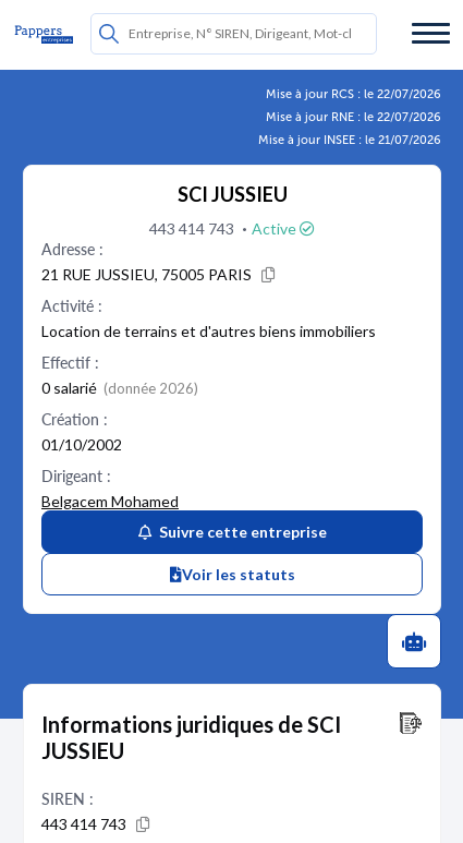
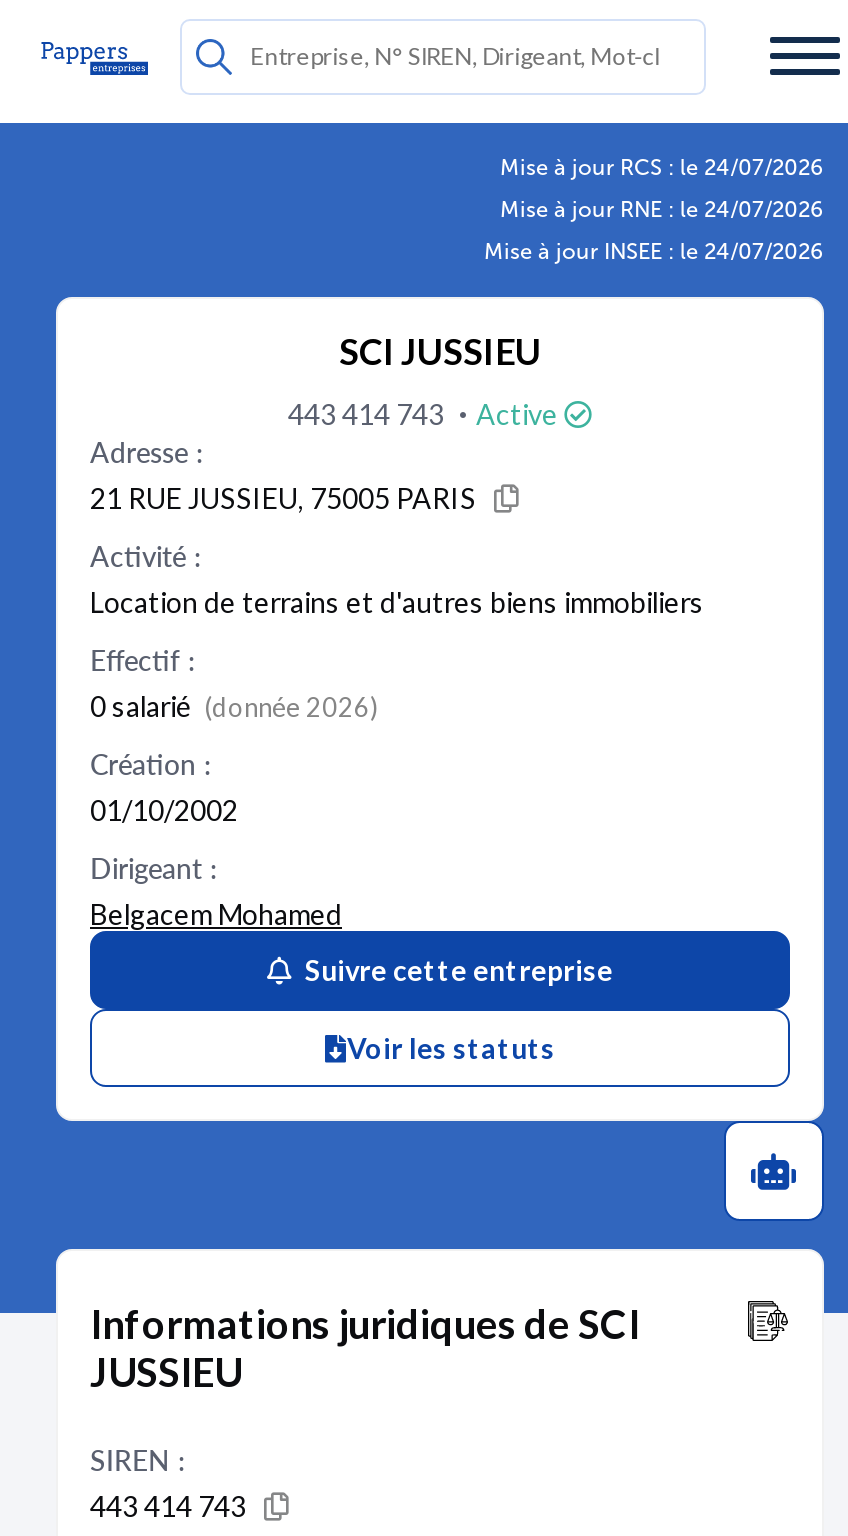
[266,87,441,101] Mise à jour RCS : le 22/07/2026 -> [500,155,824,181] Mise à jour RCS : le 24/07/2026
[266,110,441,124] Mise à jour RNE : le 22/07/2026 -> [500,197,824,223] Mise à jour RNE : le 24/07/2026
[258,133,441,147] Mise à jour INSEE : le 21/07/2026 -> [484,239,824,265] Mise à jour INSEE : le 24/07/2026

